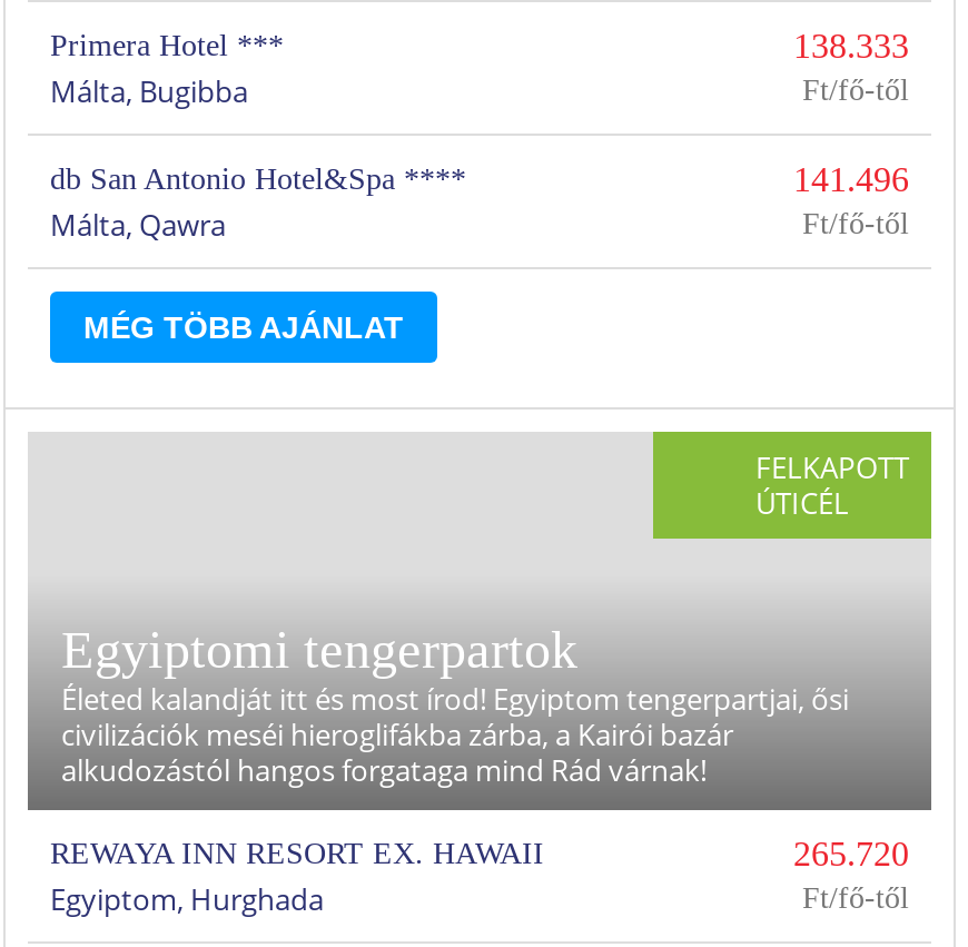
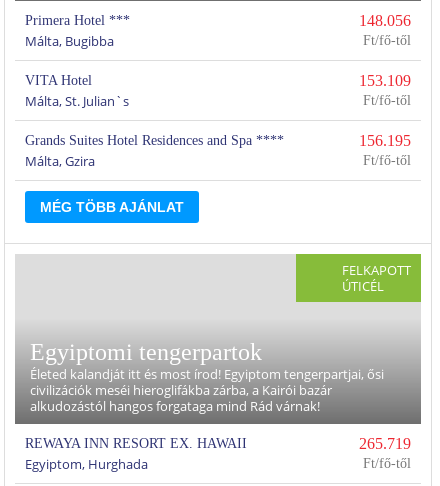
[793,27,909,65] 138.333 -> [359,12,411,29] 148.056
[50,160,909,198] db San Antonio Hotel&Spa **** | 141.496 -> [25,72,411,89] VITA Hotel | 153.109
[50,205,226,245] Málta, Qawra -> [25,92,411,170] Málta, St. Julian`s | Grands Suites Hotel Residences and Spa **** | 156.195 | Ft | Málta, Gzira
[793,835,909,872] 265.720 -> [359,435,411,452] 265.719

